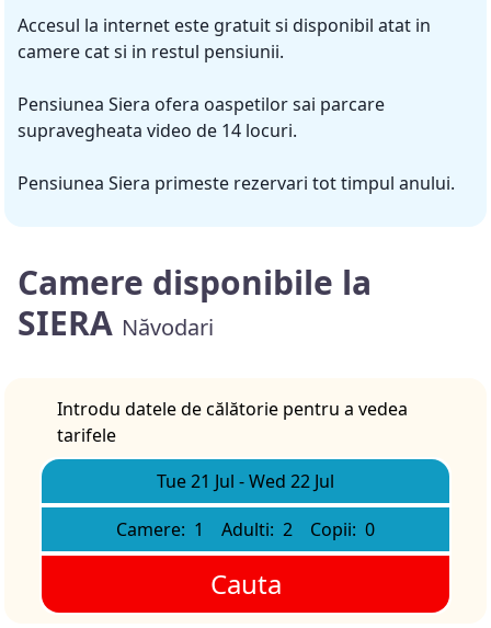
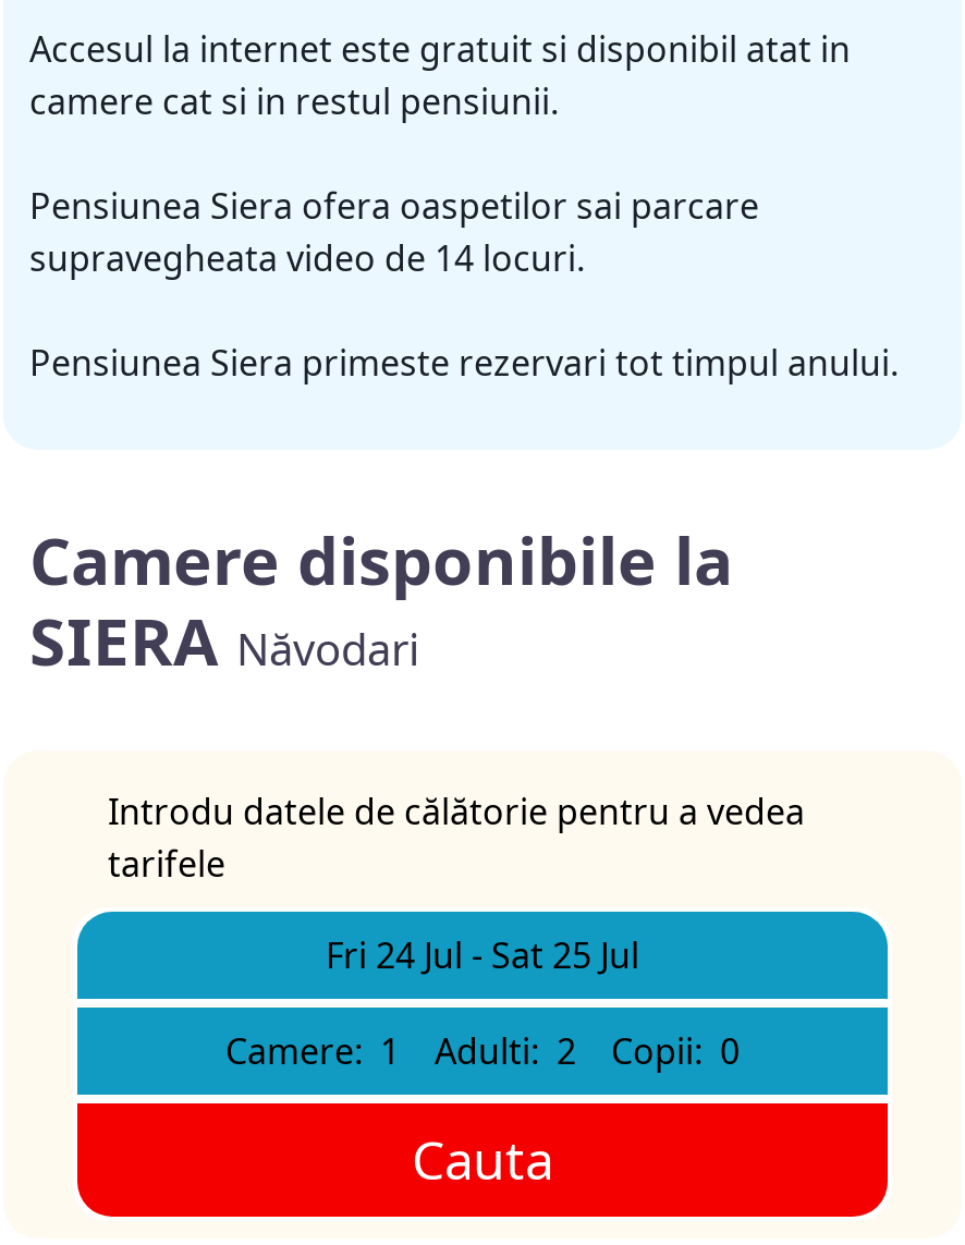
[157,469,334,493] Tue 21 Jul - Wed 22 Jul -> [326,931,639,979] Fri 24 Jul - Sat 25 Jul

